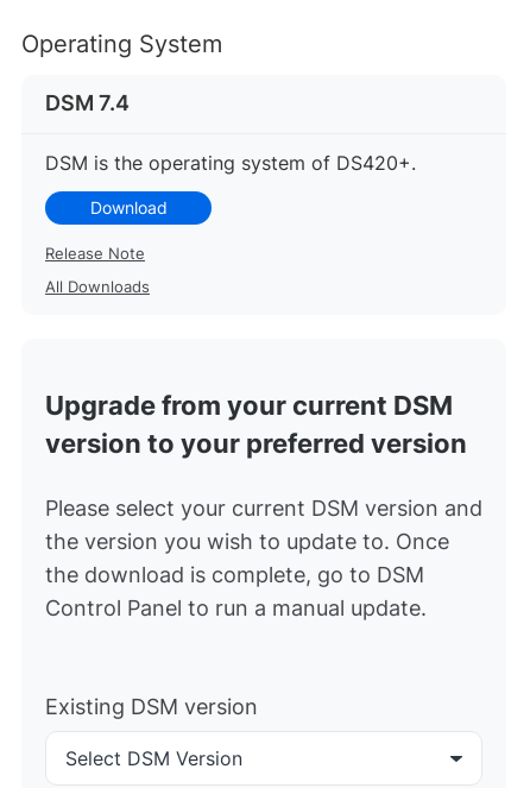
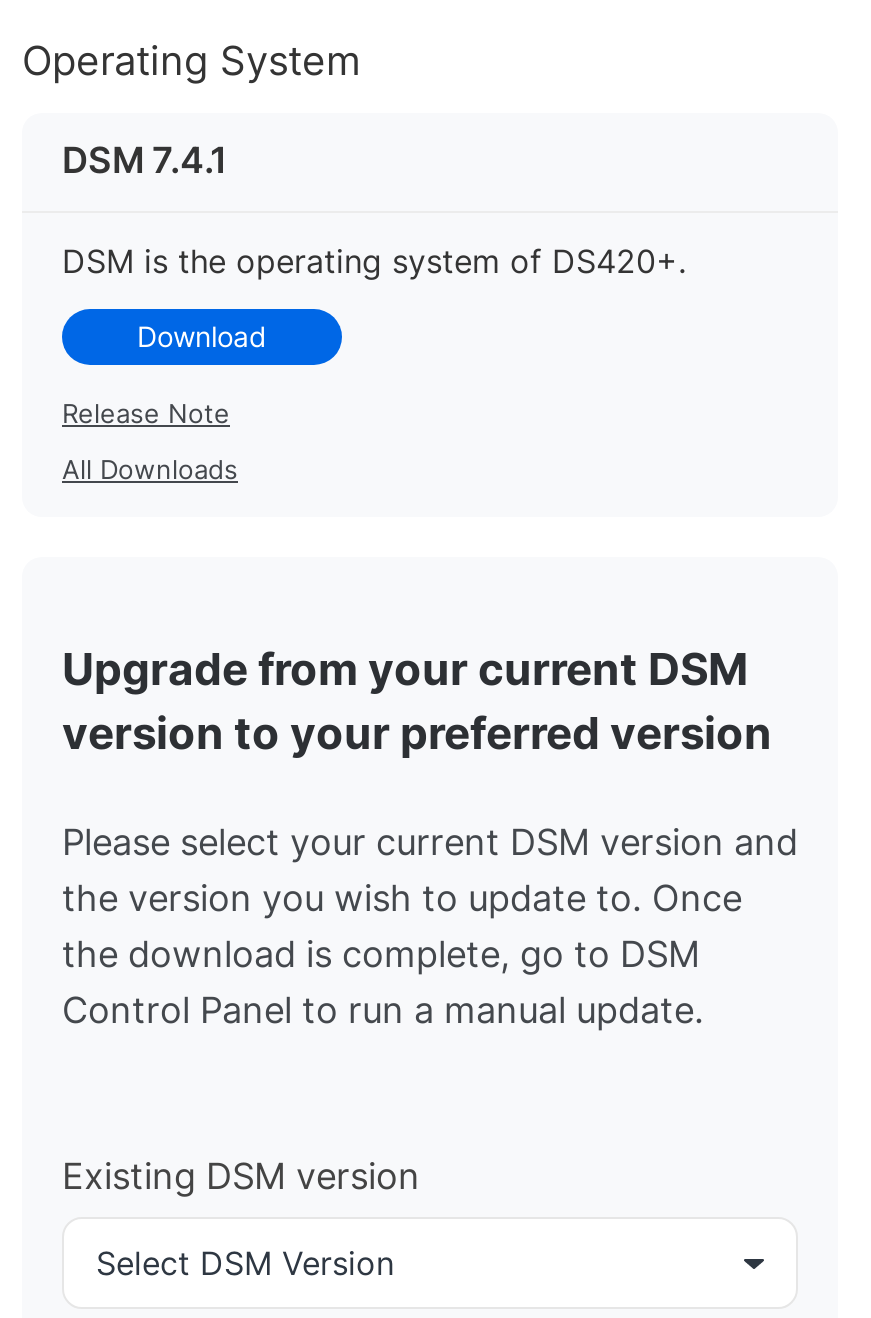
[45,90,130,115] DSM 7.4 -> [62,139,228,181] DSM 7.4.1

